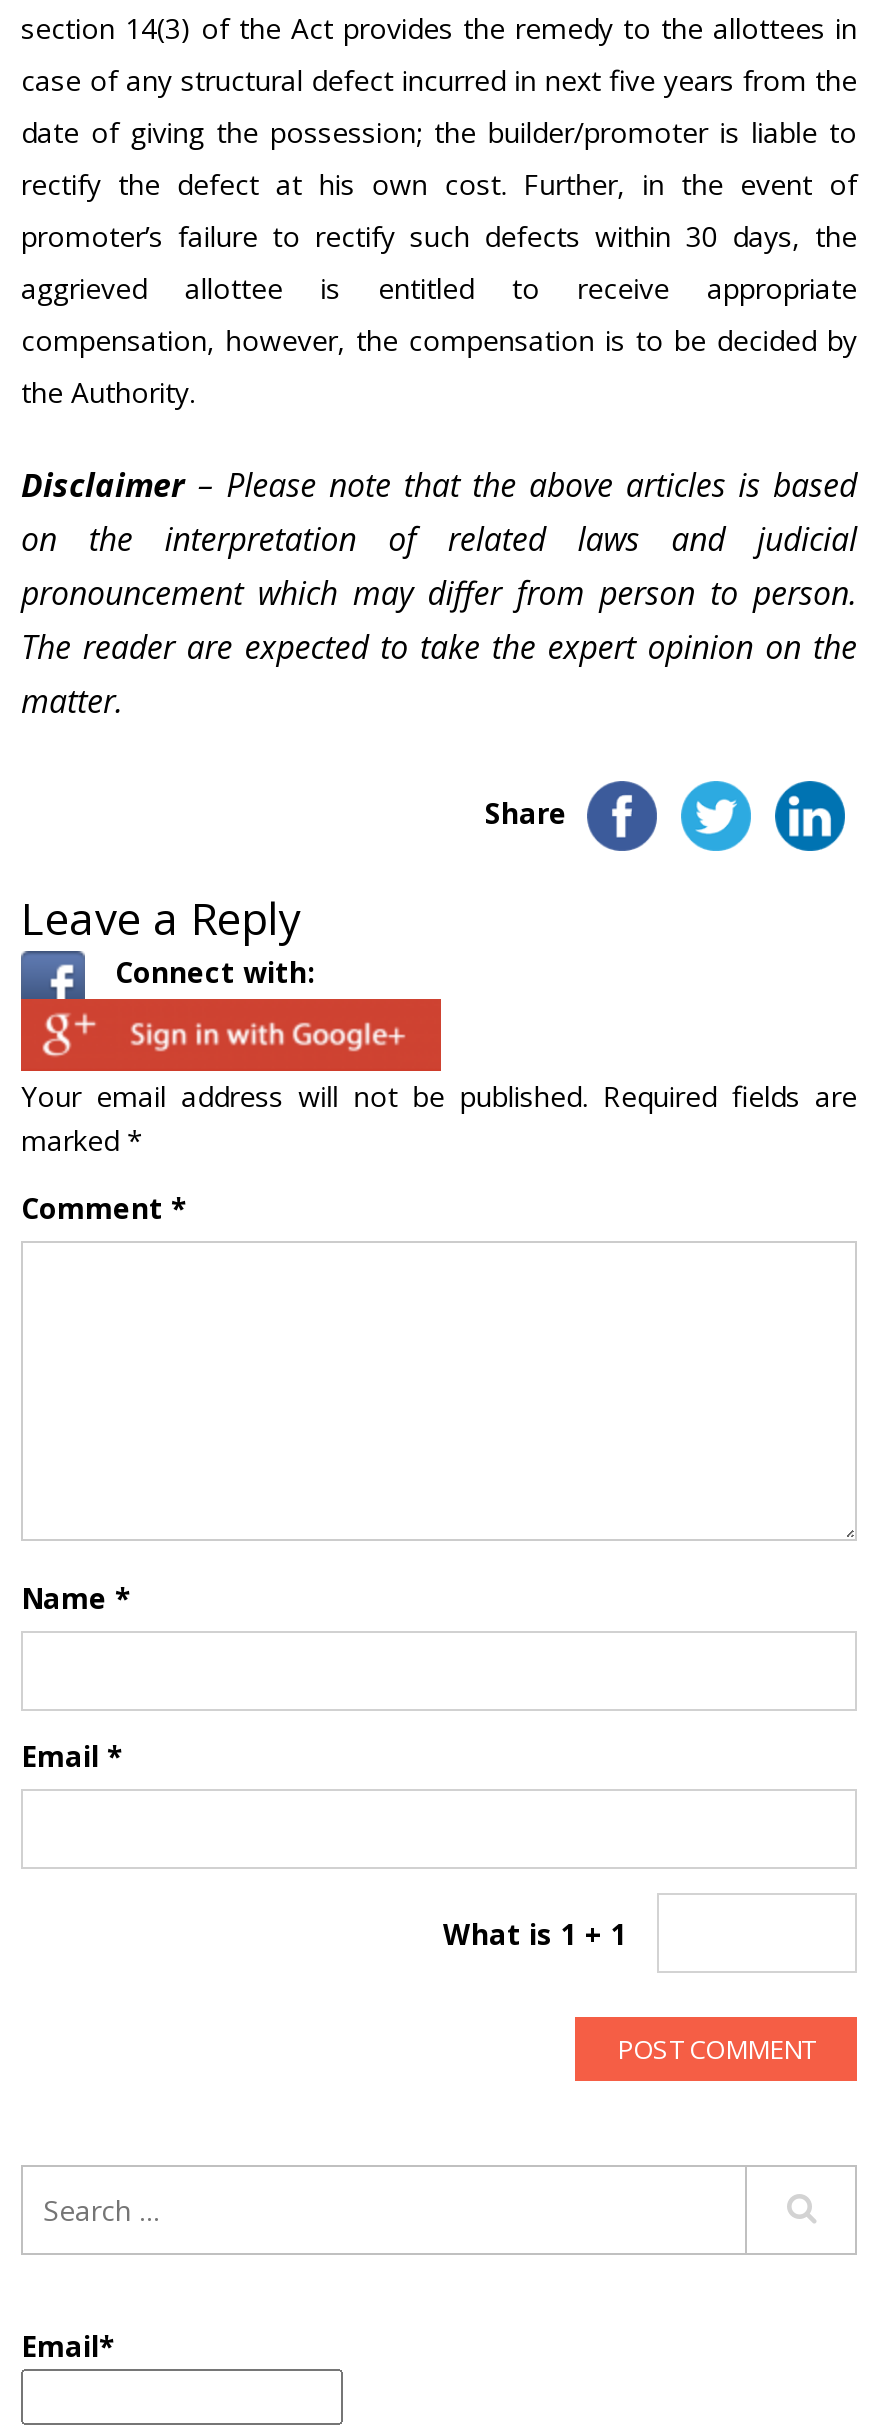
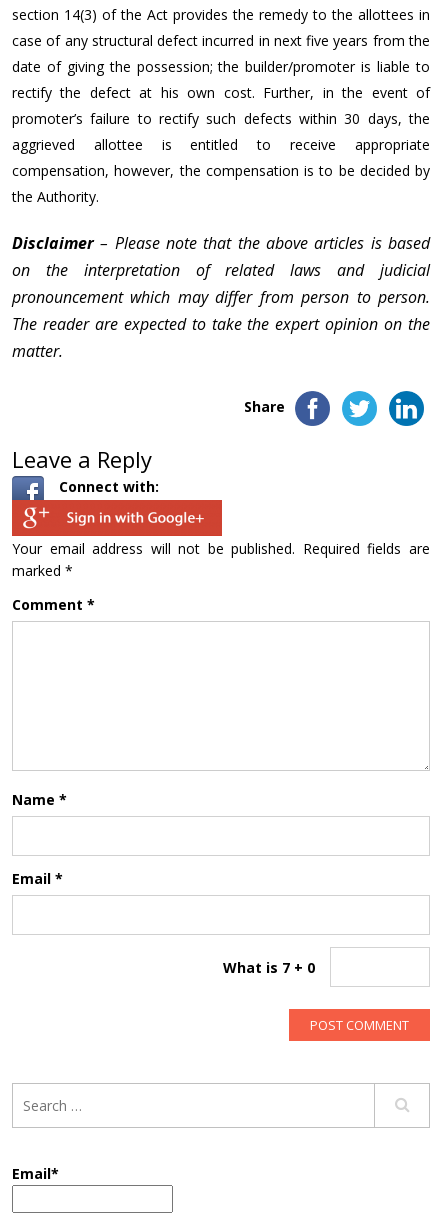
[443,1914,627,1952] What is 1 + 1 -> [223,957,315,976] What is 7 + 0

